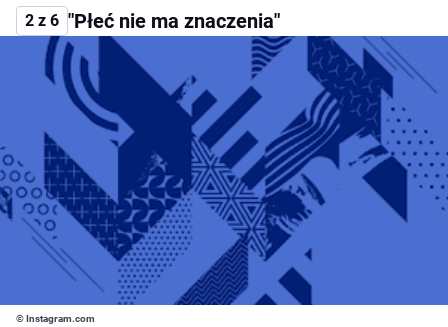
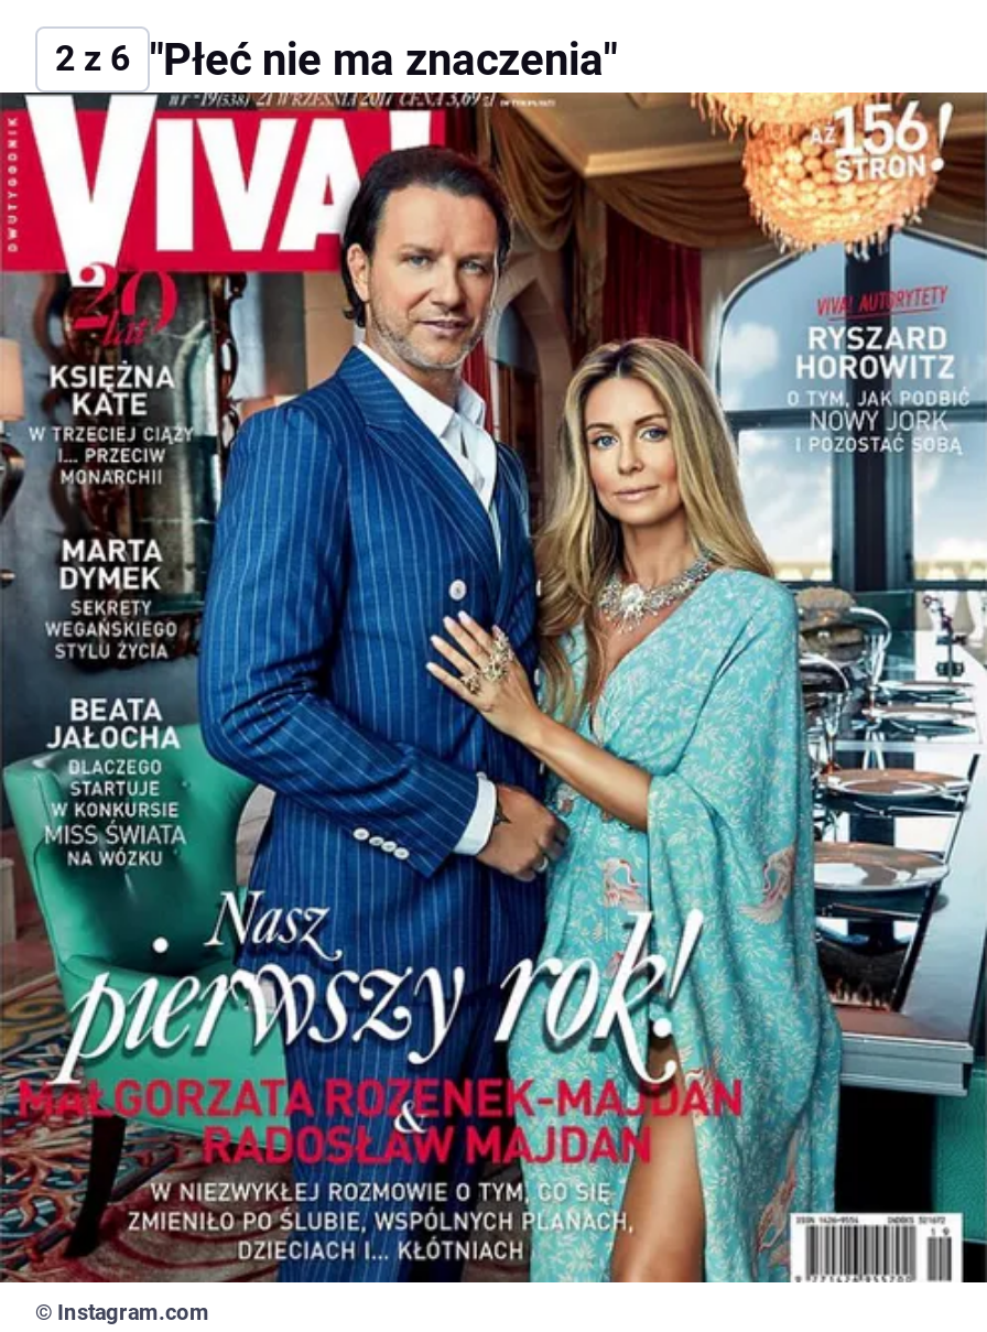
[3,35,445,306] [image] -> [7,89,980,1286] [image]

